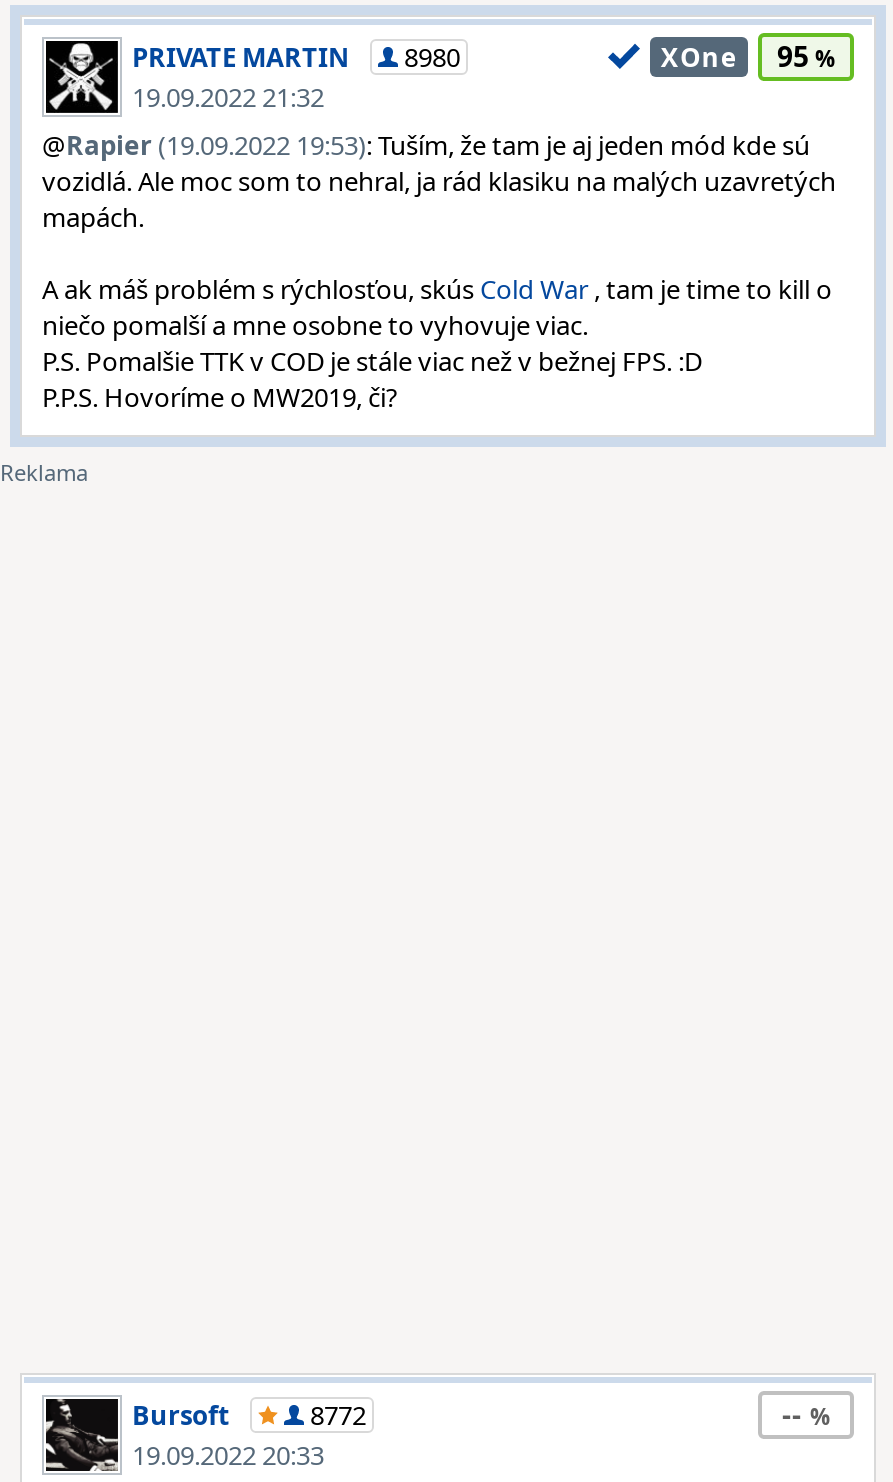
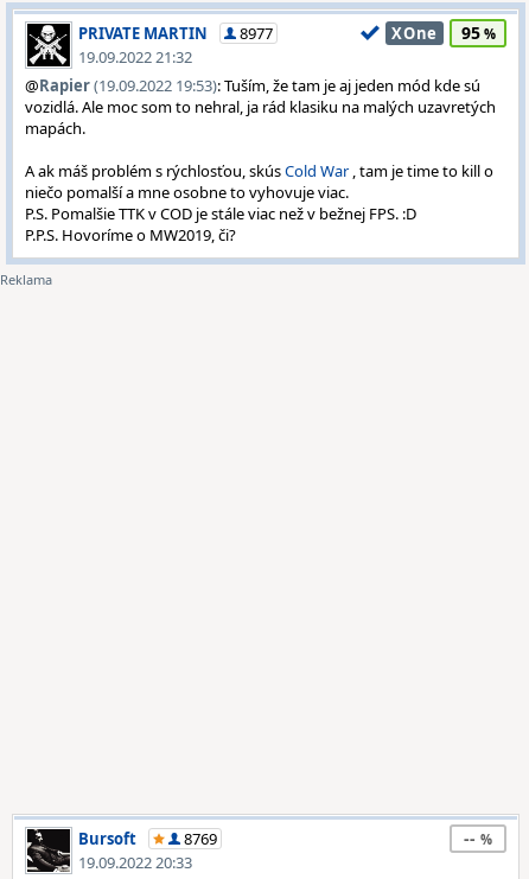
[132,39,460,75] PRIVATE MARTIN 8980 -> [78,23,273,44] PRIVATE MARTIN 8977
[310,1397,366,1433] 8772 -> [184,828,217,849] 8769

